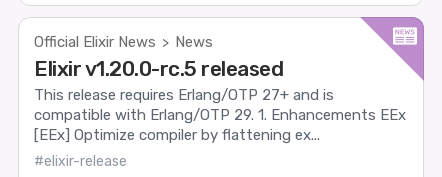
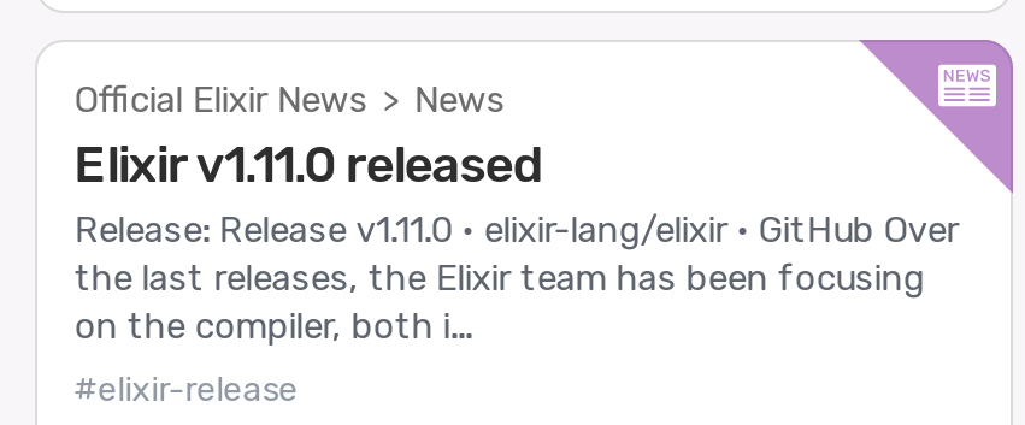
[34,56,406,144] Elixir v1.20.0-rc.5 released | This release requires Erlang/OTP 27+ and is | compatible with Erlang/OTP 29. 1. Enhancements EEx | [EEx] Optimize compiler by flattening ex... -> [74,134,958,346] Elixir v1.11.0 released | Release: Release v1.11.0 · elixir-lang/elixir · GitHub Over | the last releases, the Elixir team has been focusing | on the compiler, both i...

